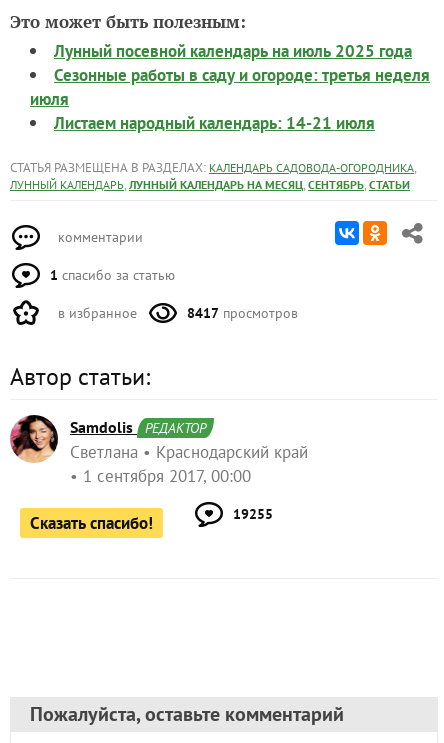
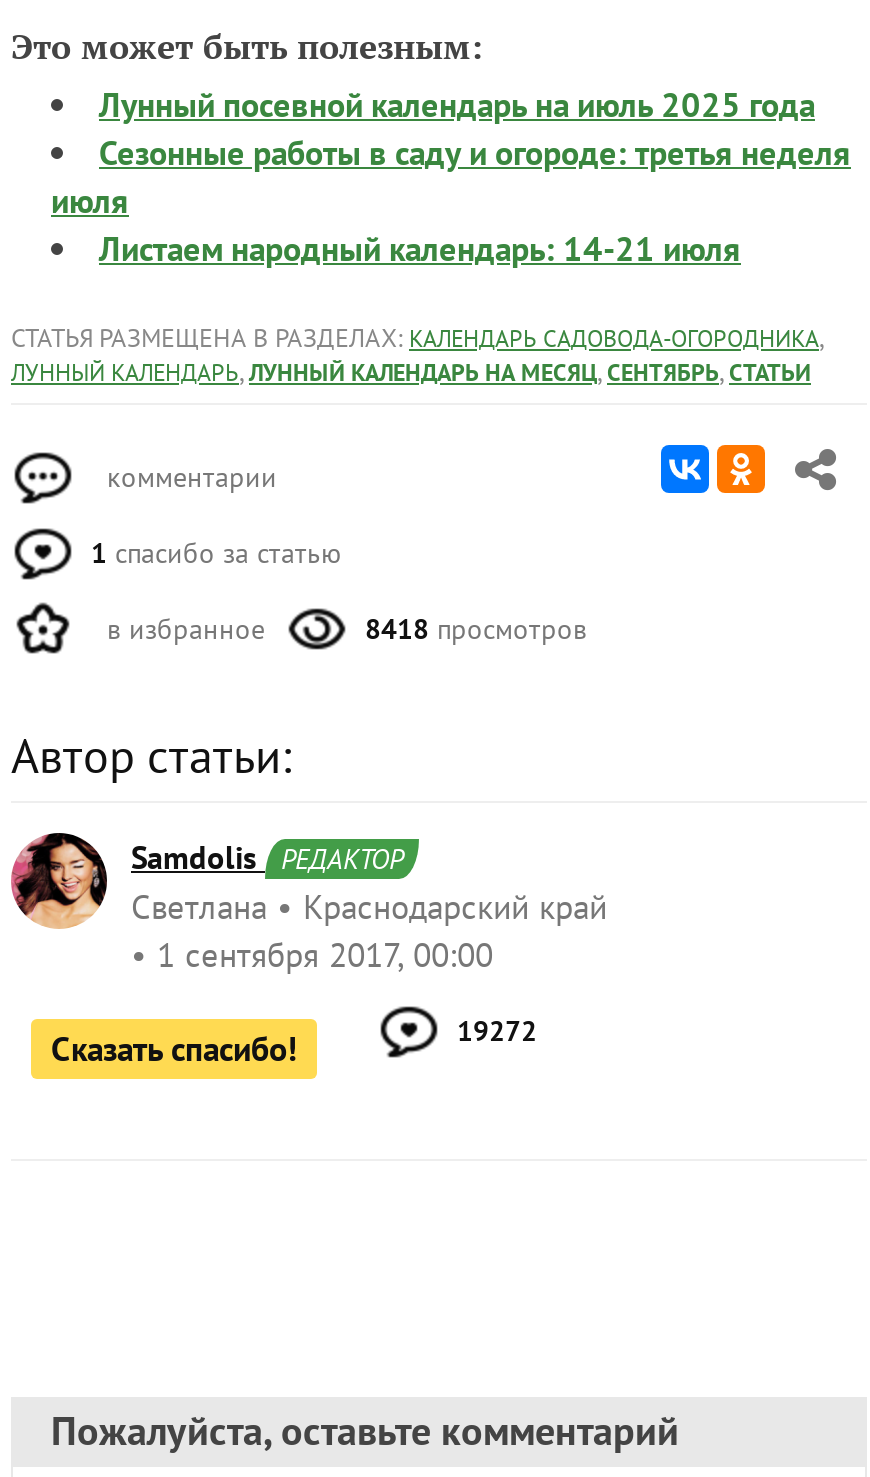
[187,304,298,322] 8417 просмотров -> [365,611,587,647] 8418 просмотров
[233,505,273,523] 19255 -> [457,1013,537,1049] 19272

